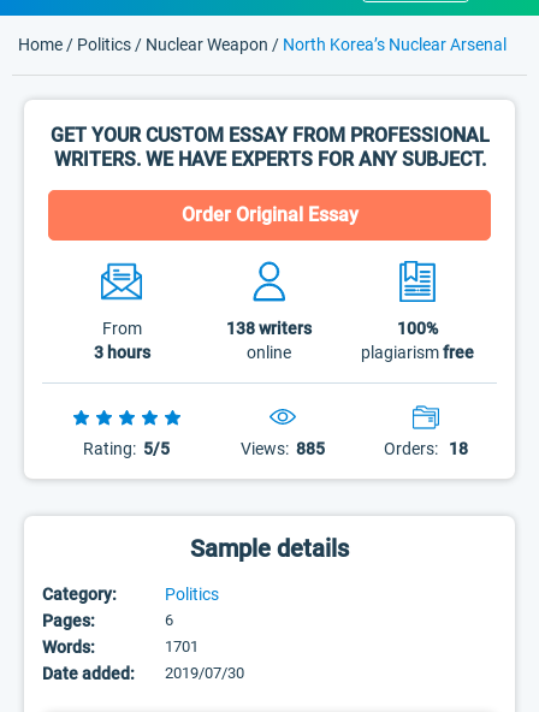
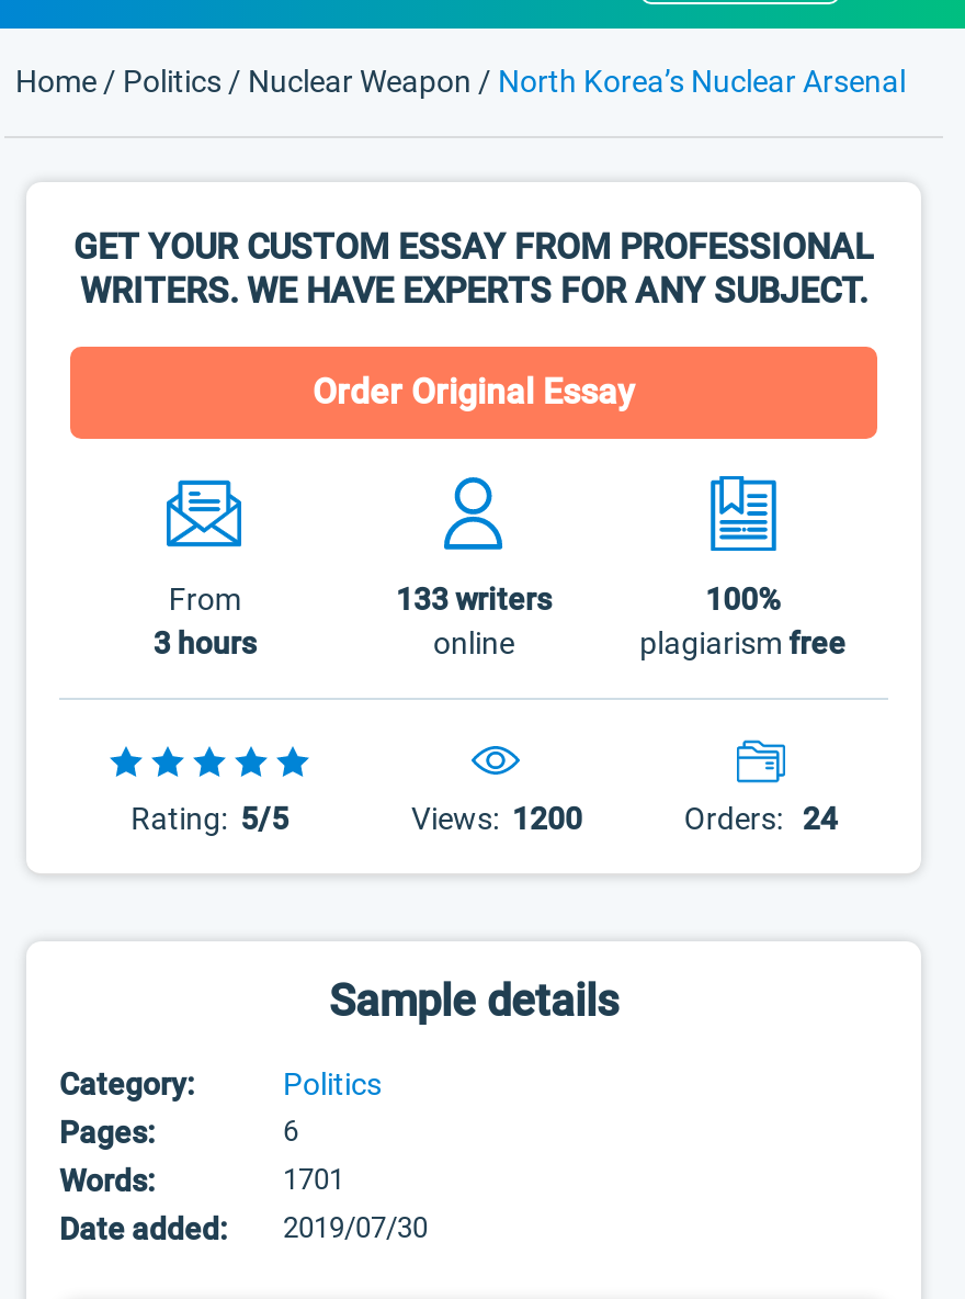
[227,319,312,338] 138 writers -> [396,581,552,617] 133 writers
[240,439,324,458] Views: 885 -> [411,801,582,836] Views: 1200
[383,439,467,458] Orders: 18 -> [684,801,837,836] Orders: 24

